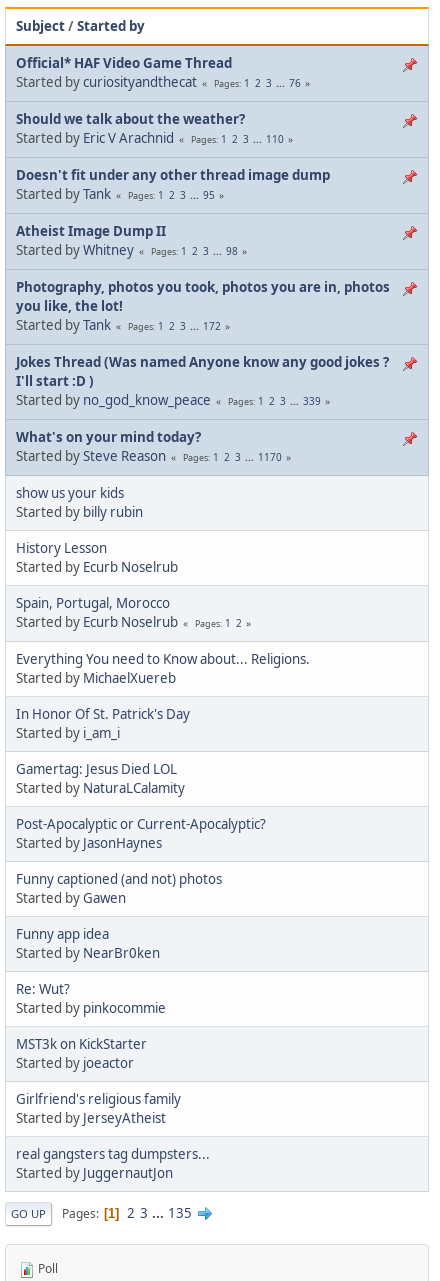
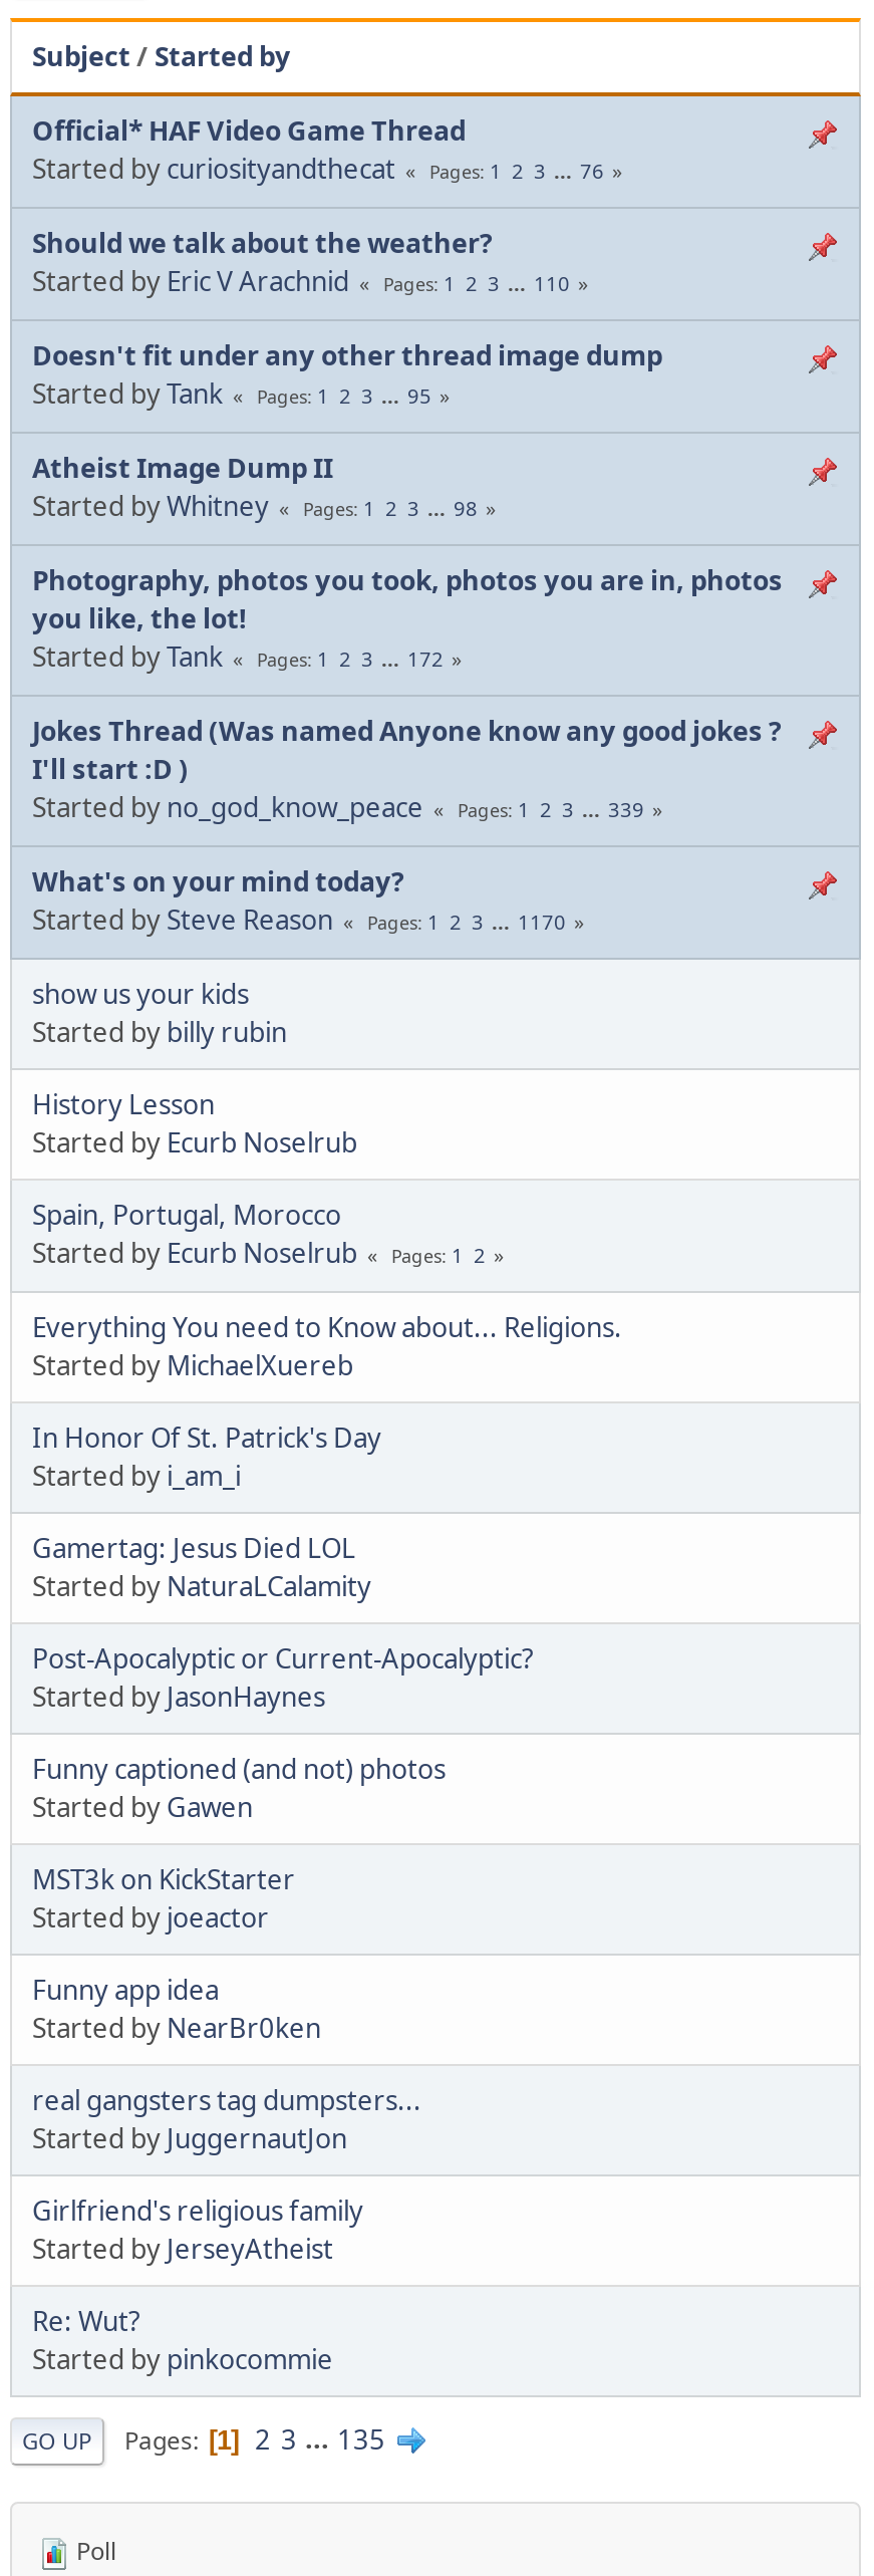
moved [16,925,160,962] -> [32,1972,321,2046]: Funny app idea | Started by NearBr0ken
moved [16,980,166,1017] -> [32,2303,333,2377]: Re: Wut? | Started by pinkocommie
moved [16,1035,147,1072] -> [32,1861,295,1936]: MST3k on KickStarter | Started by joeactor
moved [16,1090,210,1182] -> [32,2082,421,2267]: Girlfriend's religious family | Started by JerseyAtheist | real gangsters tag dumpsters... | Started by JuggernautJon

